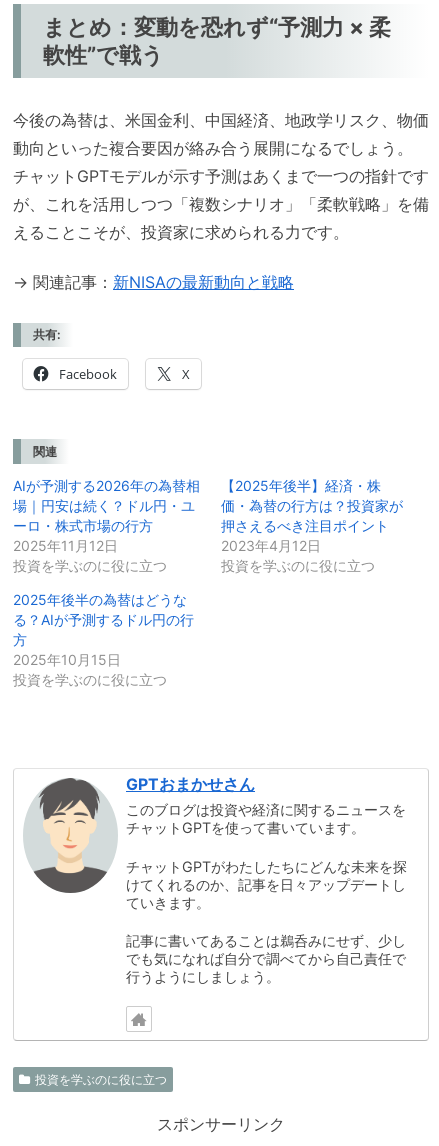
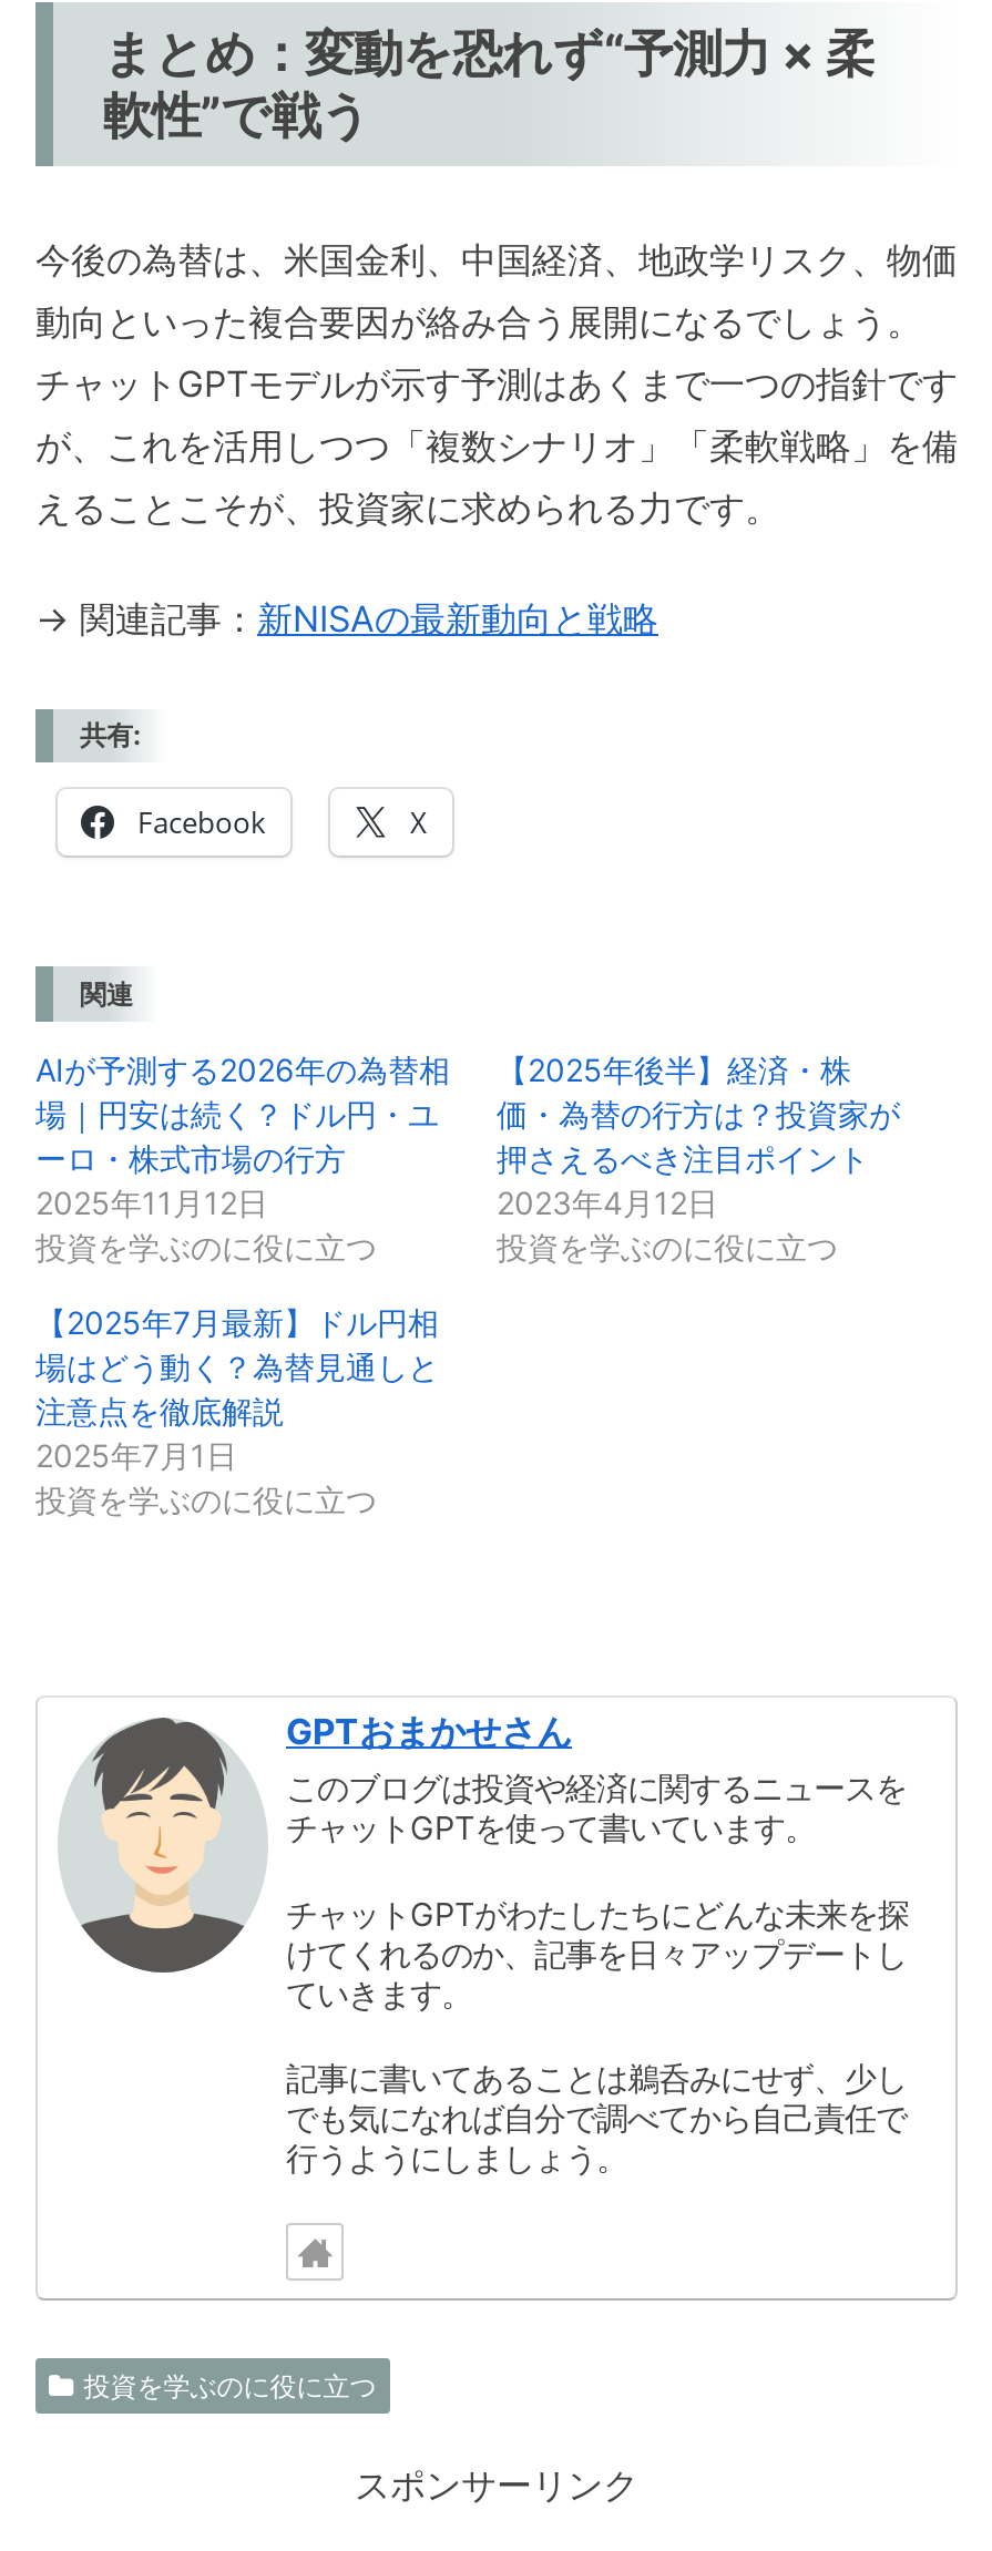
[13,590,194,667] 2025年後半の為替はどうな | る？AIが予測するドル円の行 | 方 | 2025年10月15日 -> [35,1302,439,1473] 【2025年7月最新】ドル円相 | 場はどう動く？為替見通しと | 注意点を徹底解説 | 2025年7月1日

